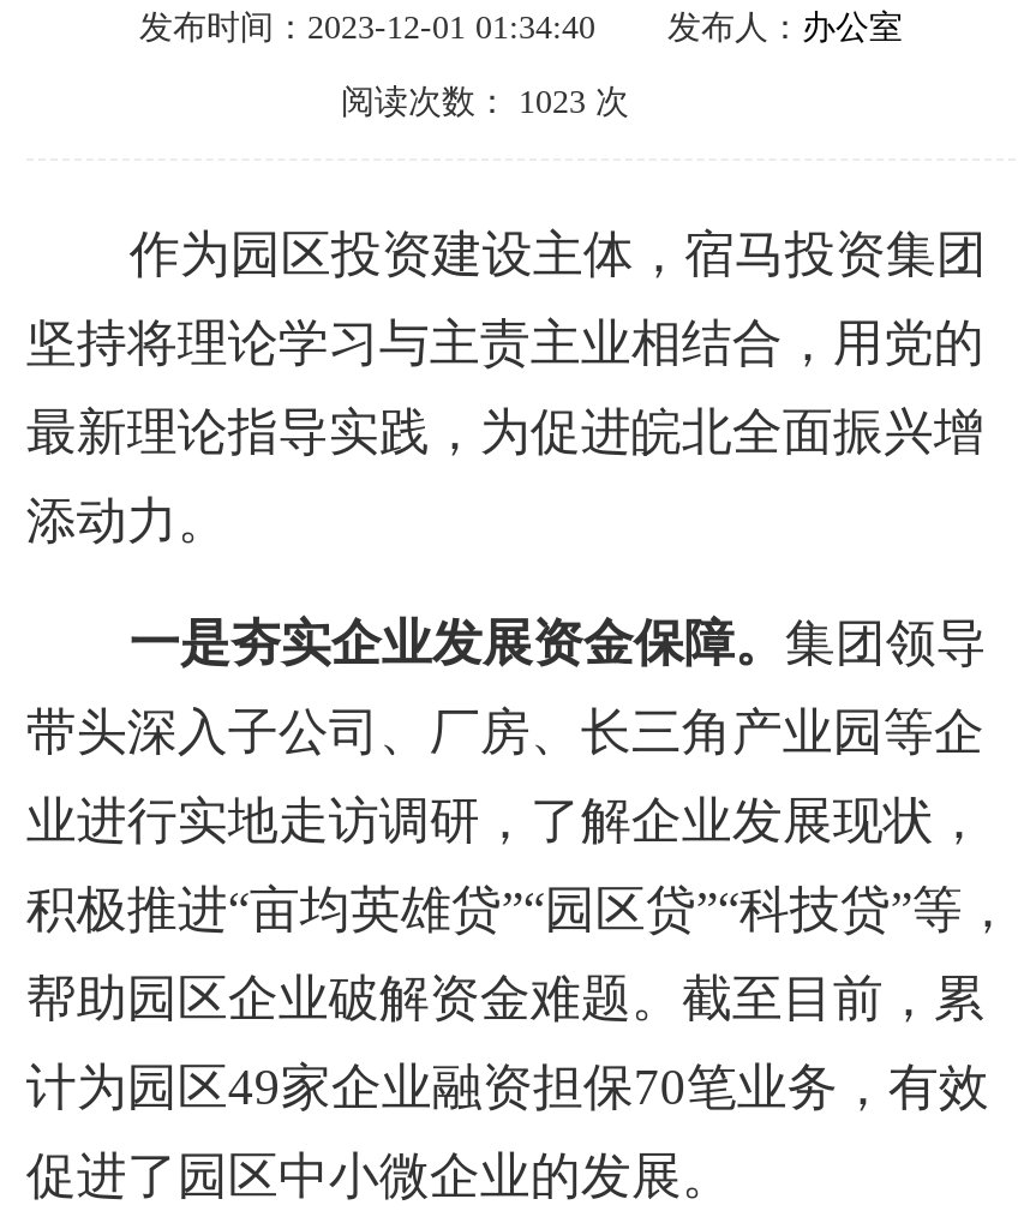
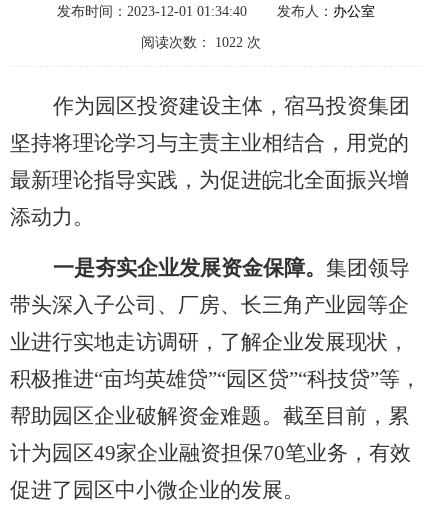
[341,83,629,119] 阅读次数：1023次 -> [141,35,261,50] 阅读次数：1022次

